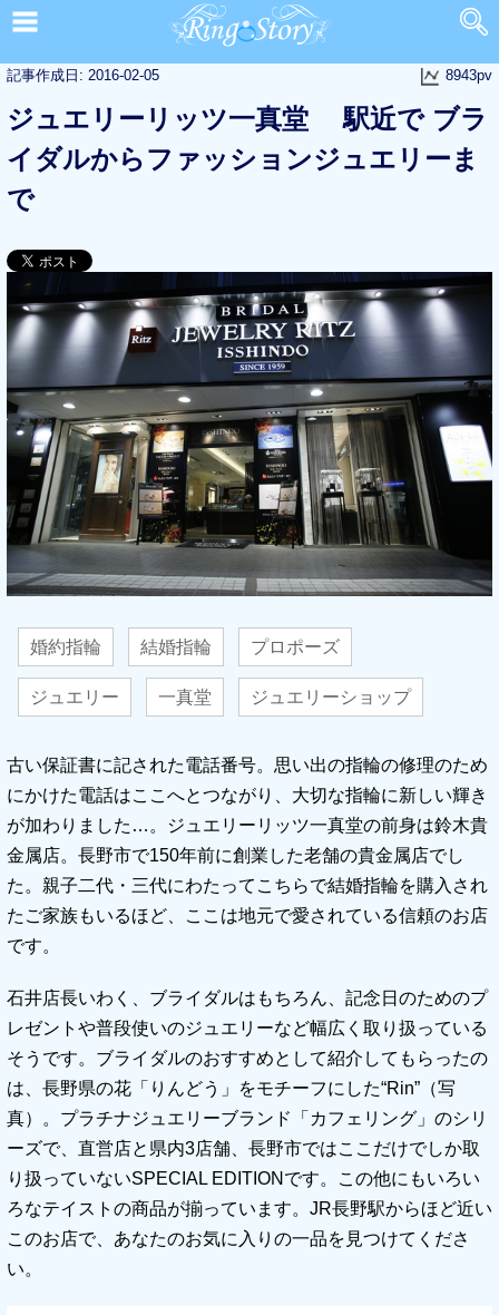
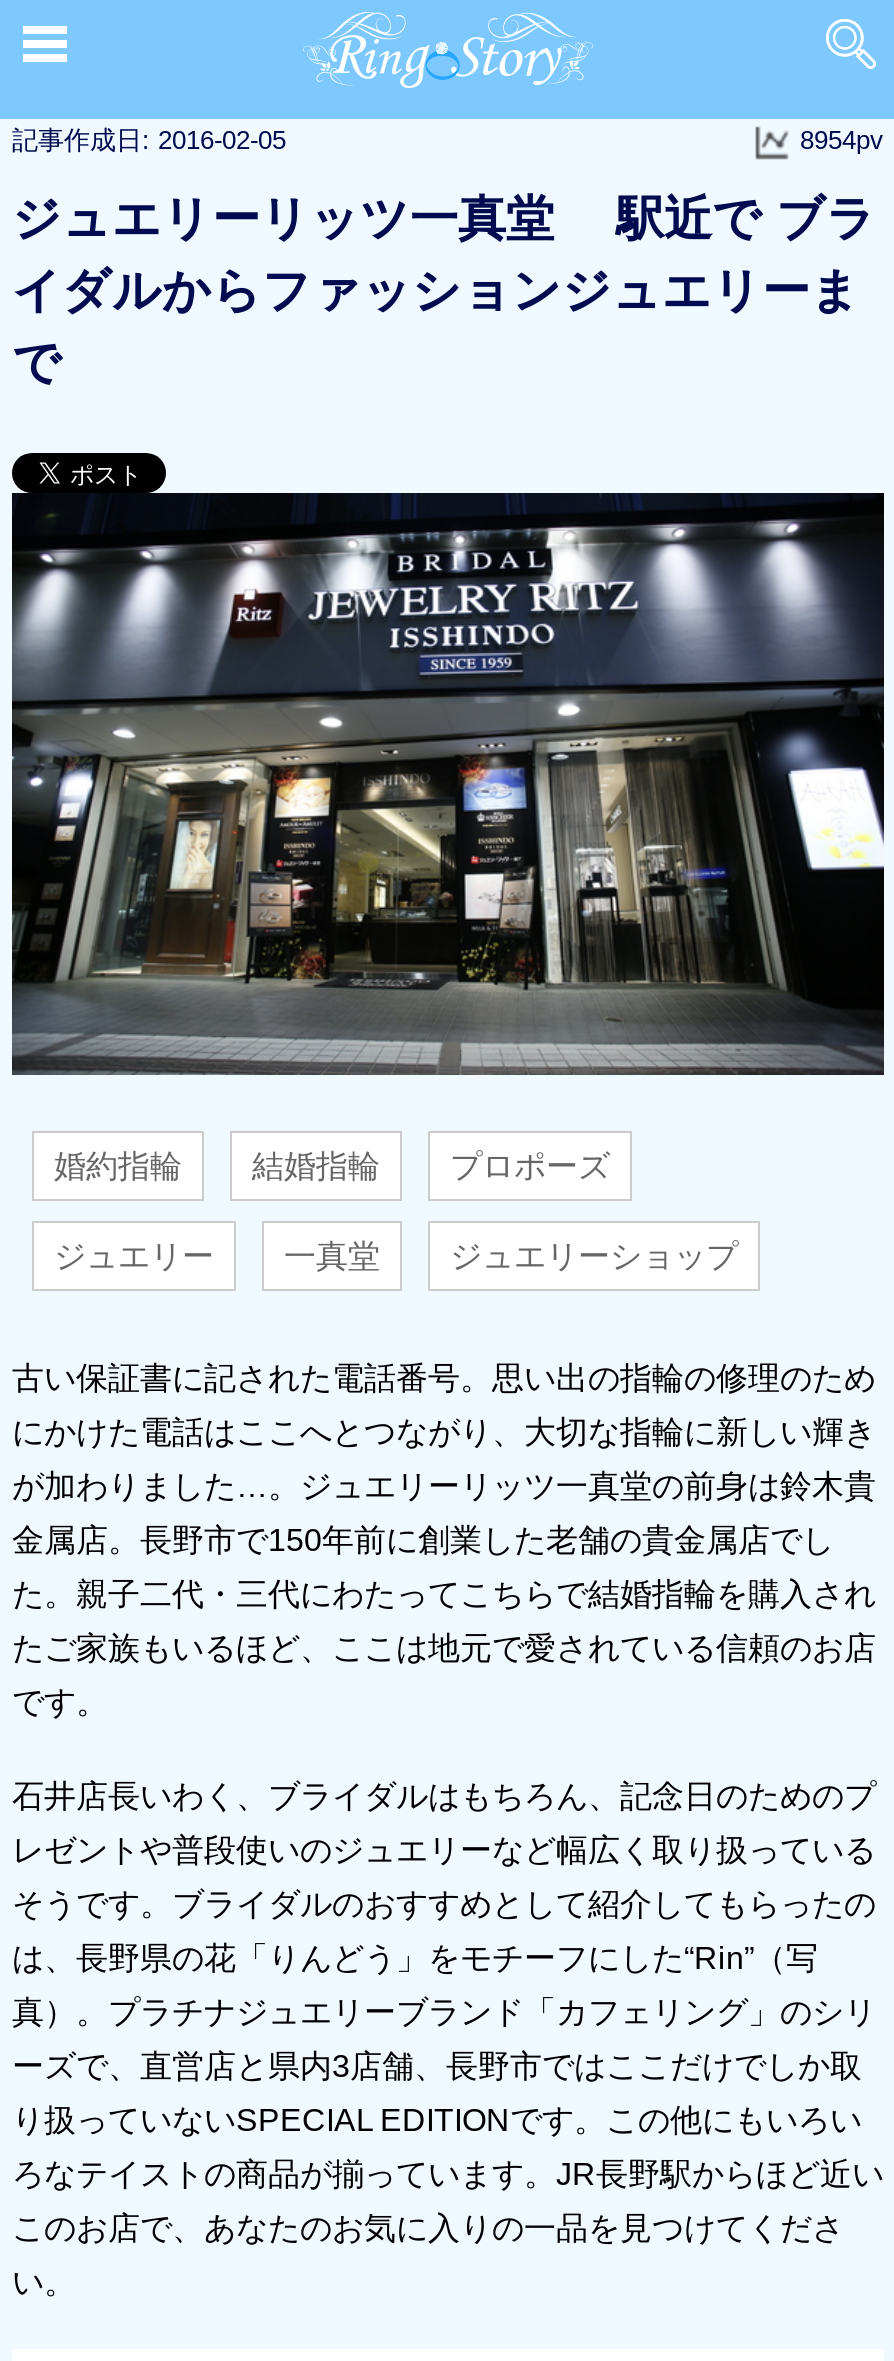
[446,67,492,84] 8943pv -> [800,125,884,155] 8954pv

